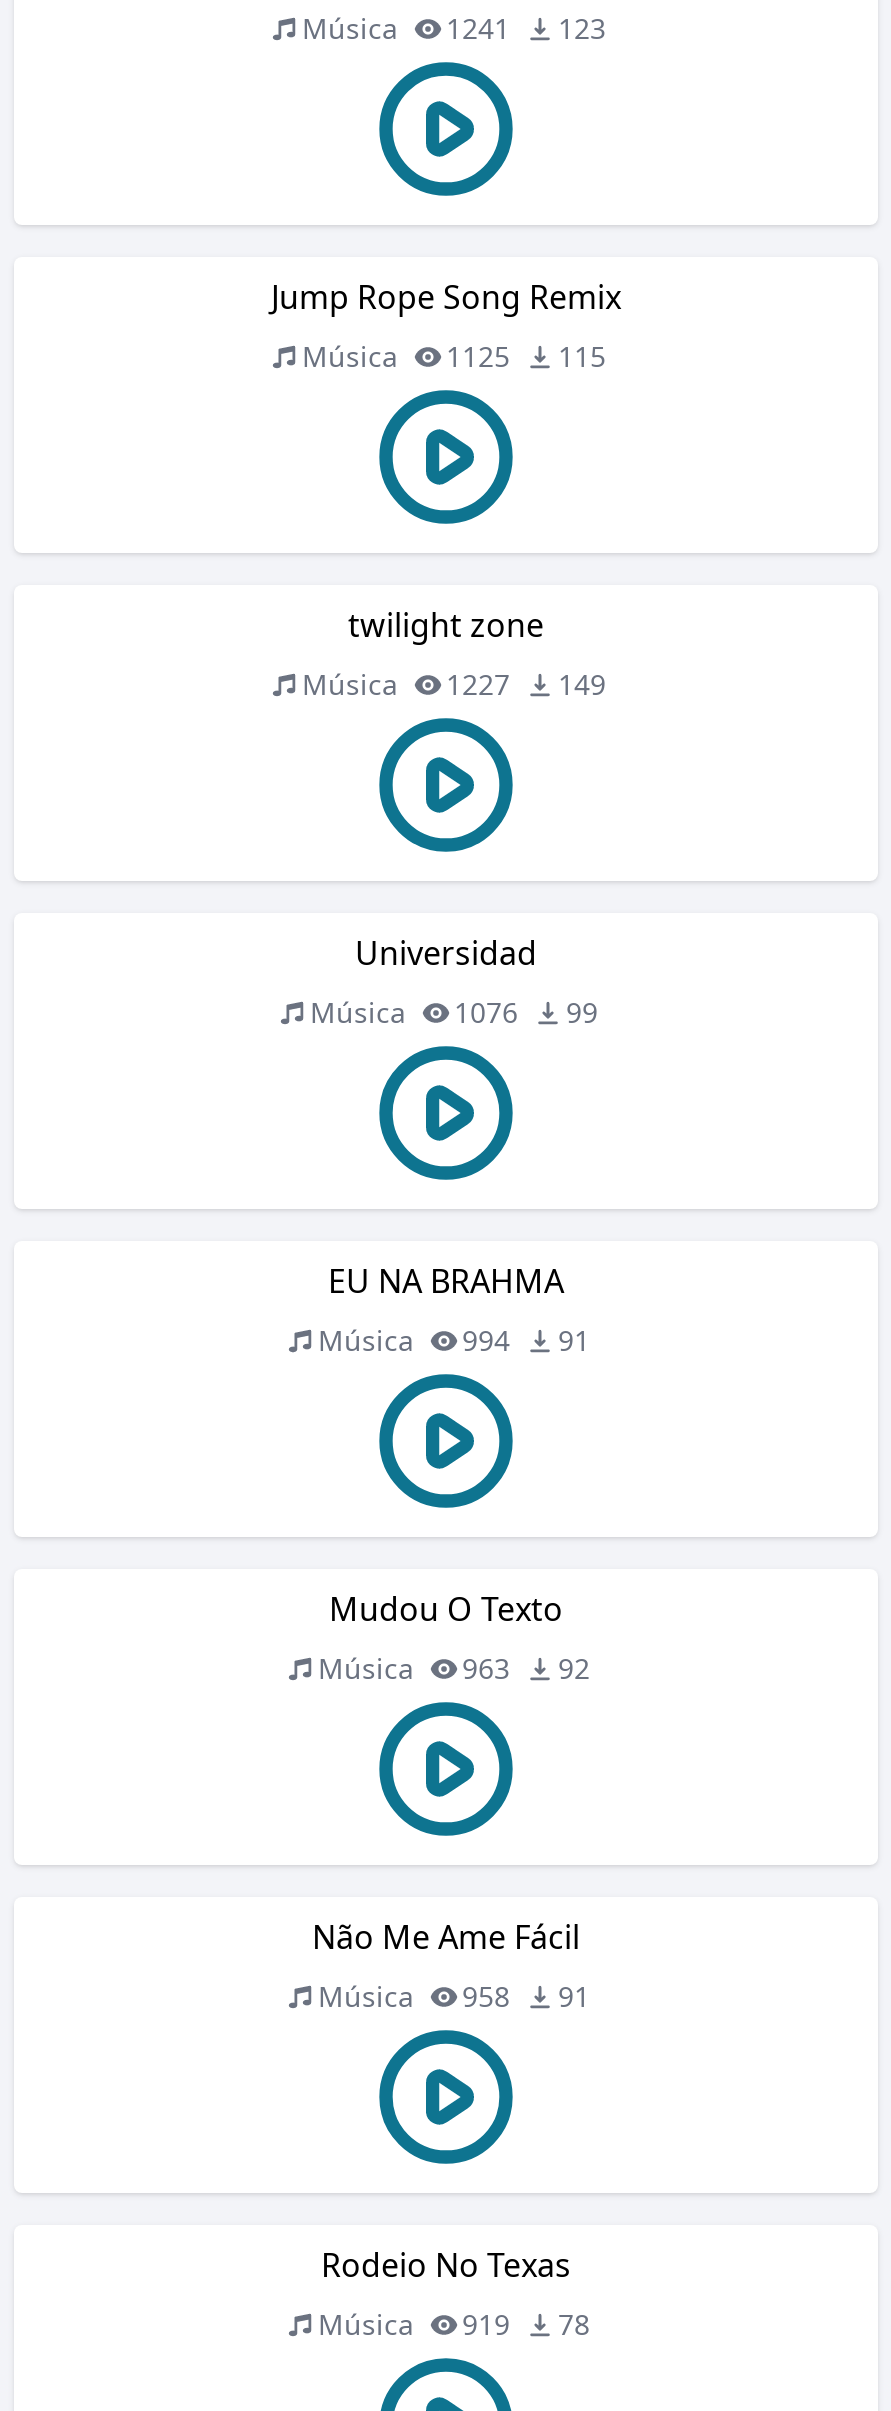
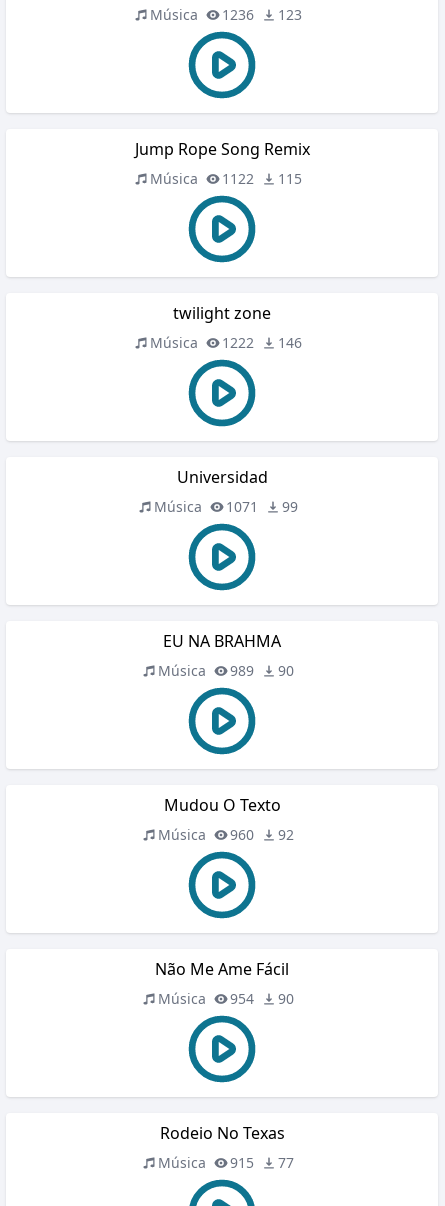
[302,9,606,47] Música 1241 123 -> [150,5,302,24] Música 1236 123
[302,337,606,375] Música 1125 115 -> [150,169,302,188] Música 1122 115
[446,665,510,703] 1227 -> [222,333,254,352] 1222
[558,665,606,703] 149 -> [278,333,302,352] 146
[310,993,598,1031] Música 1076 99 -> [154,497,298,516] Música 1071 99
[462,1321,510,1359] 994 -> [230,661,254,680] 989
[558,1321,590,1359] 91 -> [278,661,294,680] 90
[318,1649,590,1687] Música 963 92 -> [158,825,294,844] Música 960 92
[462,1977,510,2015] 958 -> [230,989,254,1008] 954
[558,1977,590,2015] 91 -> [278,989,294,1008] 90
[462,2305,510,2343] 919 -> [230,1153,254,1172] 915
[558,2305,590,2343] 78 -> [278,1153,294,1172] 77

